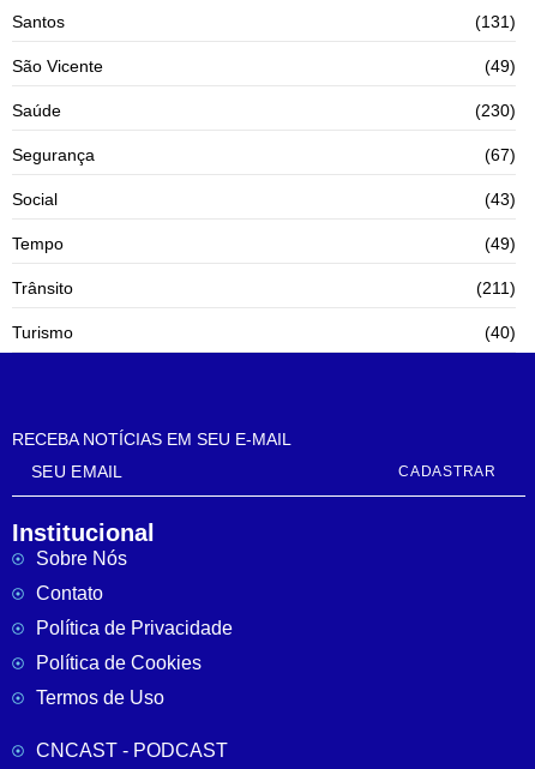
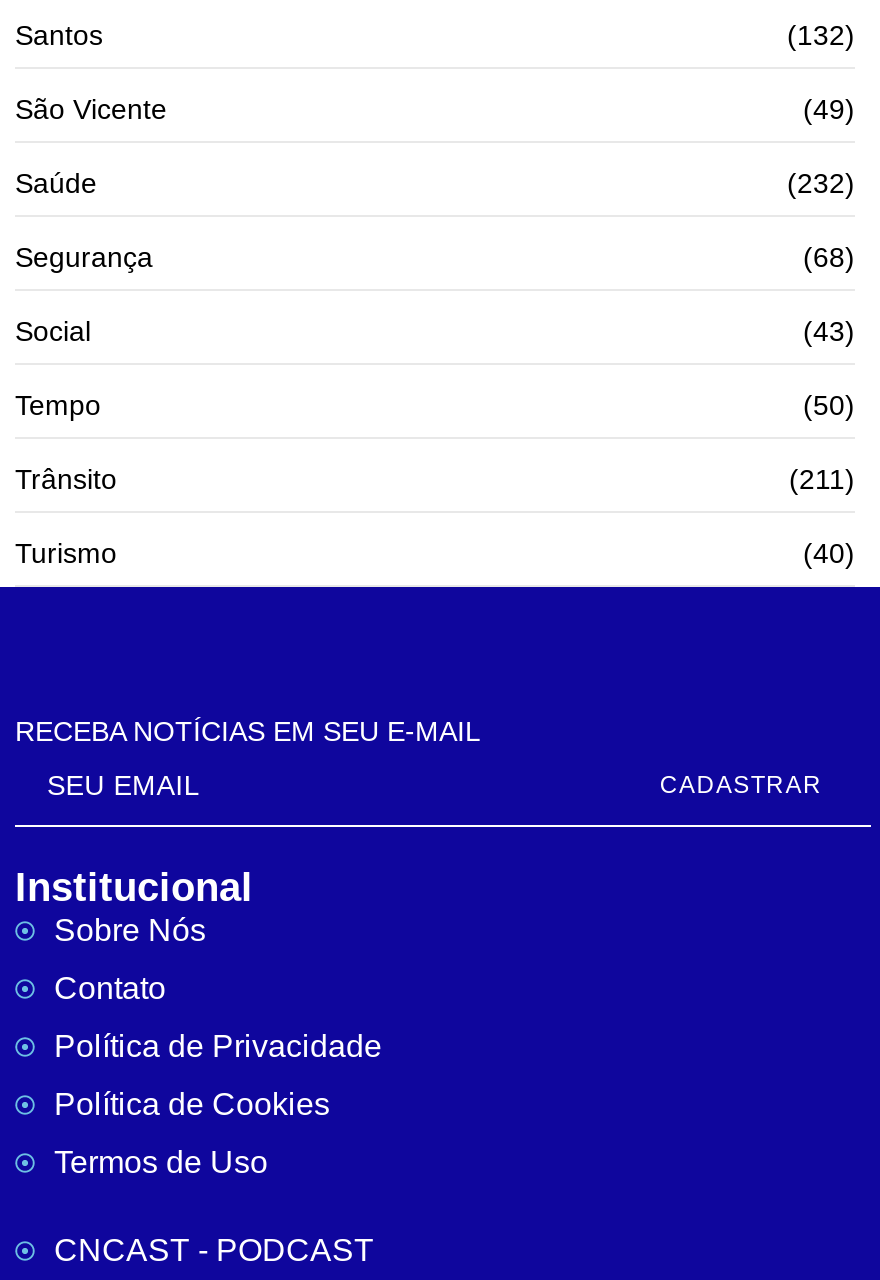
[470,12,516,31] (131) -> [779,19,855,51] (132)
[470,101,516,120] (230) -> [779,167,855,199] (232)
[480,145,516,165] (67) -> [795,241,855,273] (68)
[480,234,516,253] (49) -> [795,389,855,421] (50)

